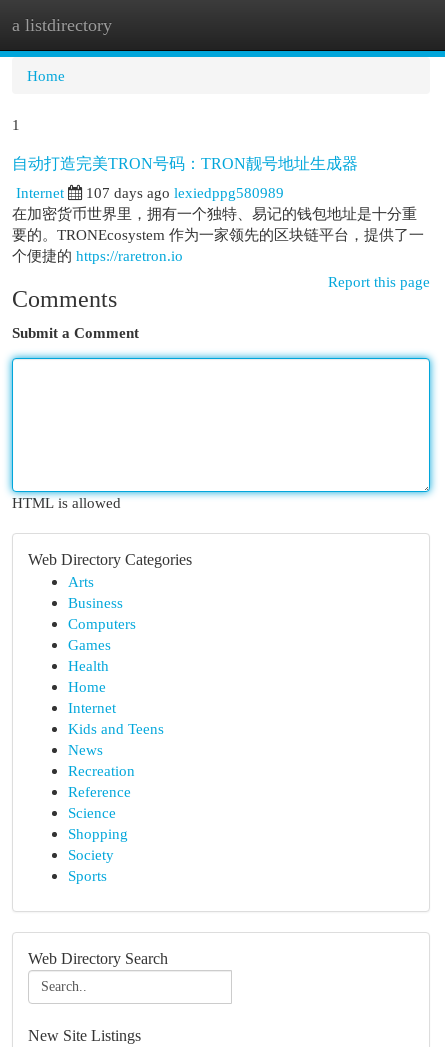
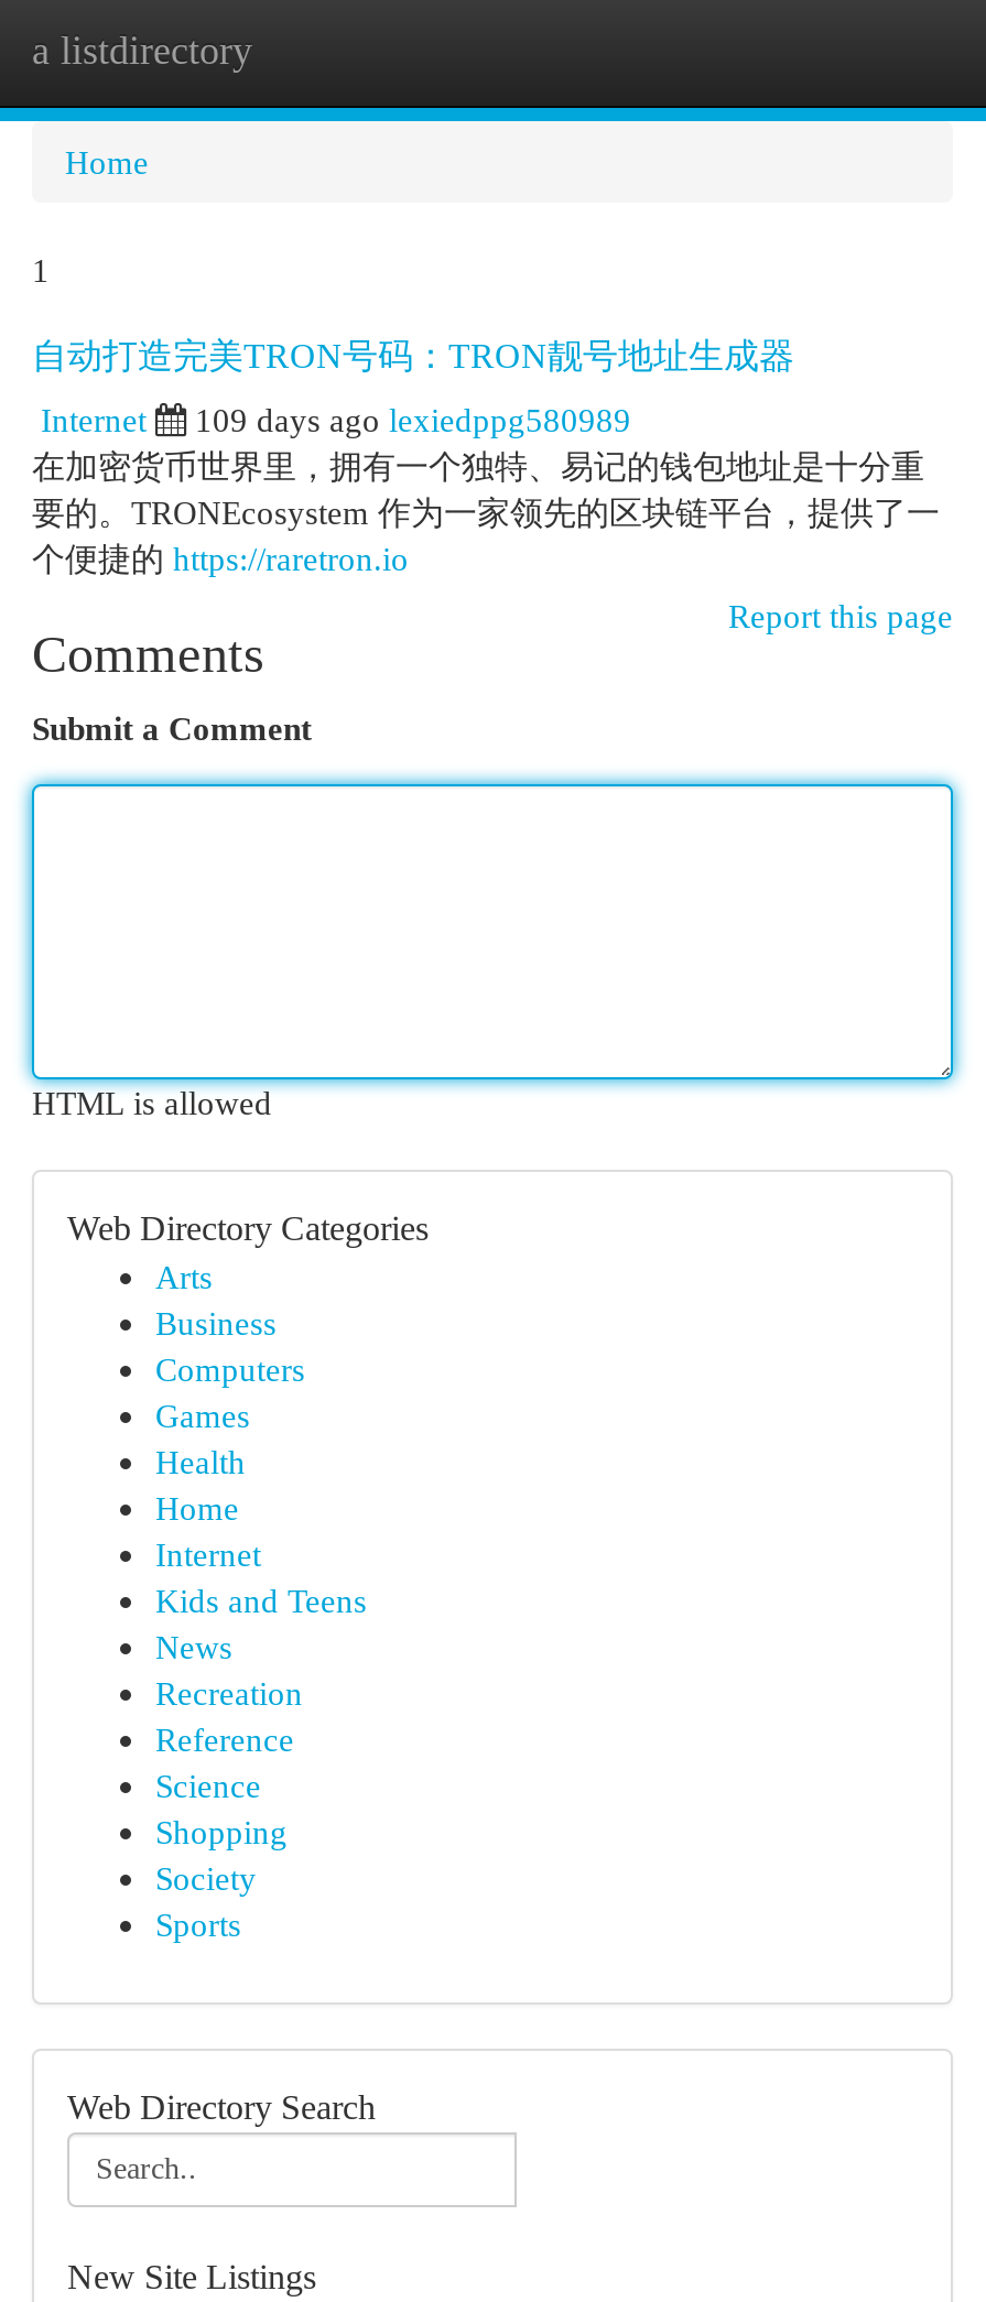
[86,184,284,201] 107 days ago lexiedppg580989 -> [195,401,631,438] 109 days ago lexiedppg580989

